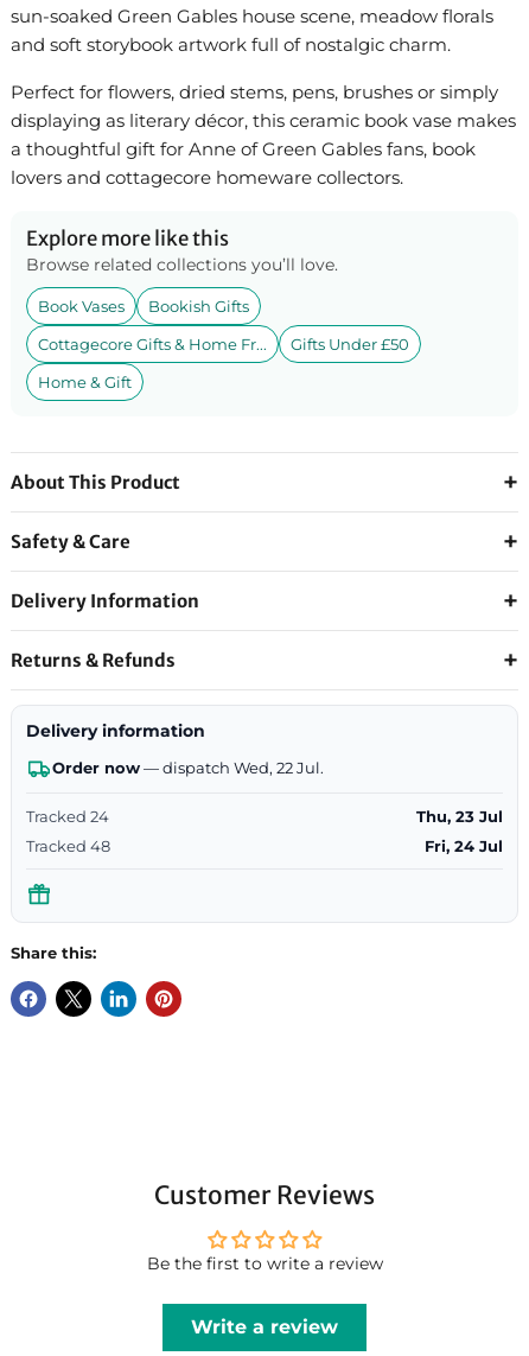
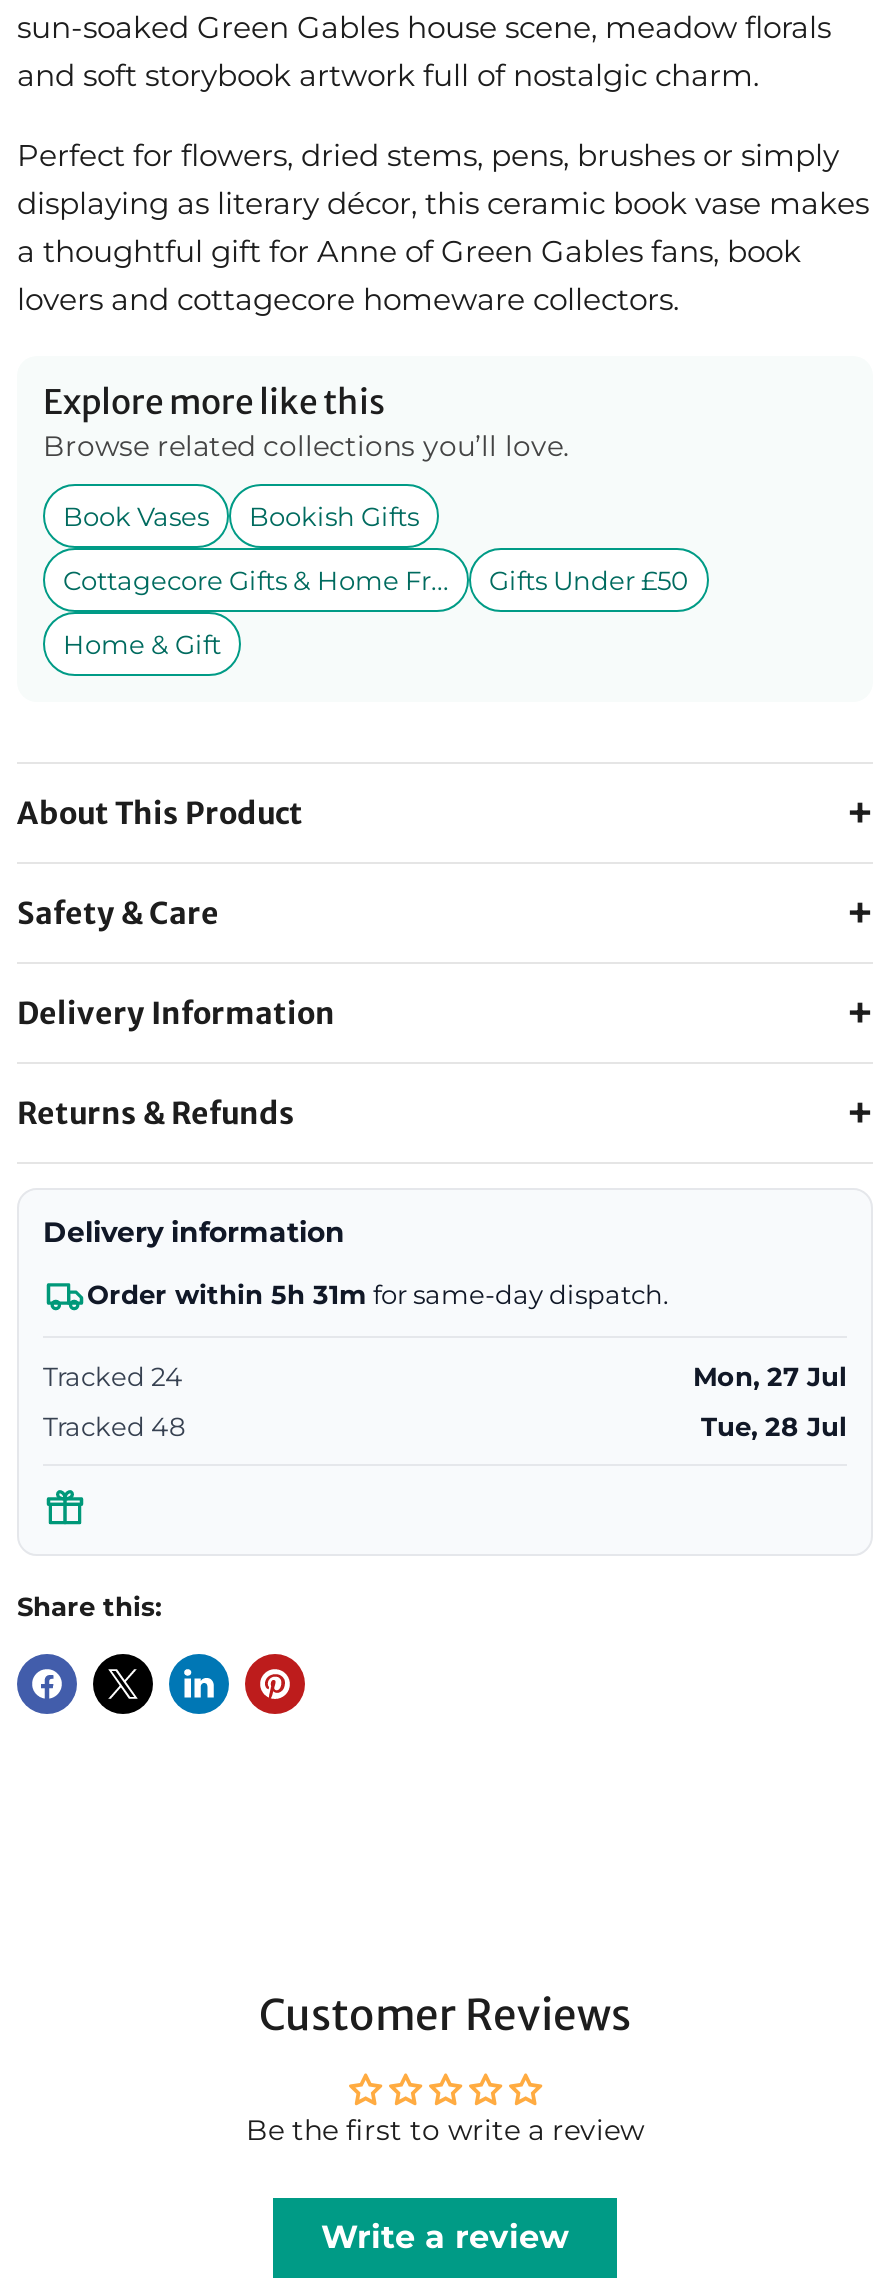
[52,758,324,777] Order now — dispatch Wed, 22 Jul. -> [87,1278,669,1310] Order within 5h 31m for same-day dispatch.
[416,807,503,826] Thu, 23 Jul -> [693,1360,847,1392] Mon, 27 Jul
[425,836,503,855] Fri, 24 Jul -> [701,1410,847,1442] Tue, 28 Jul

